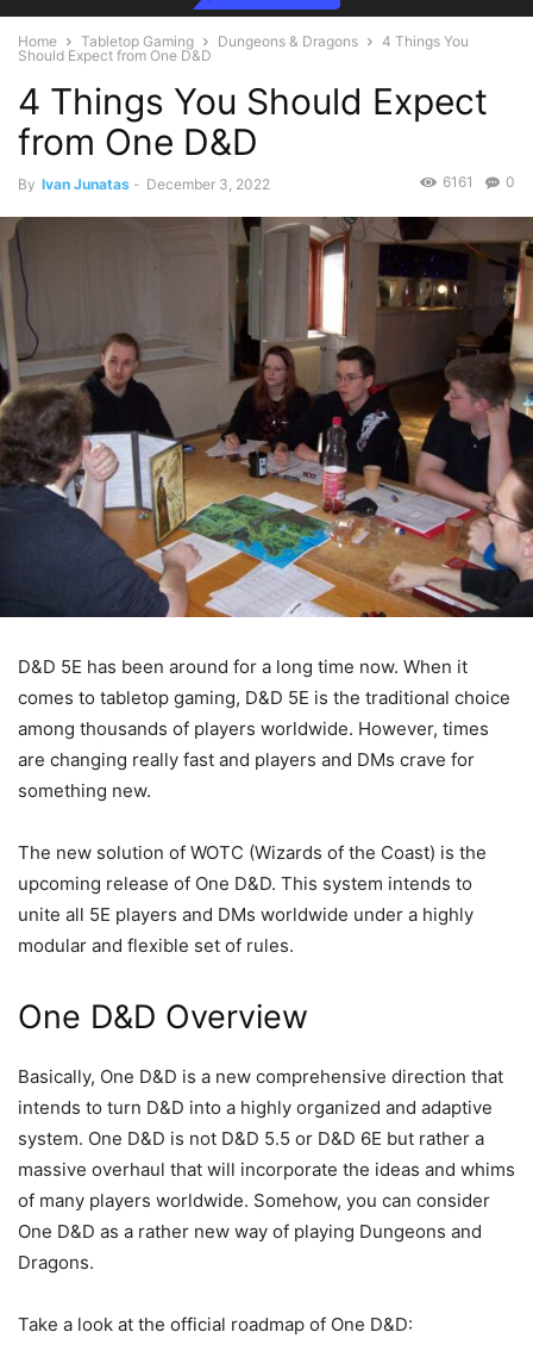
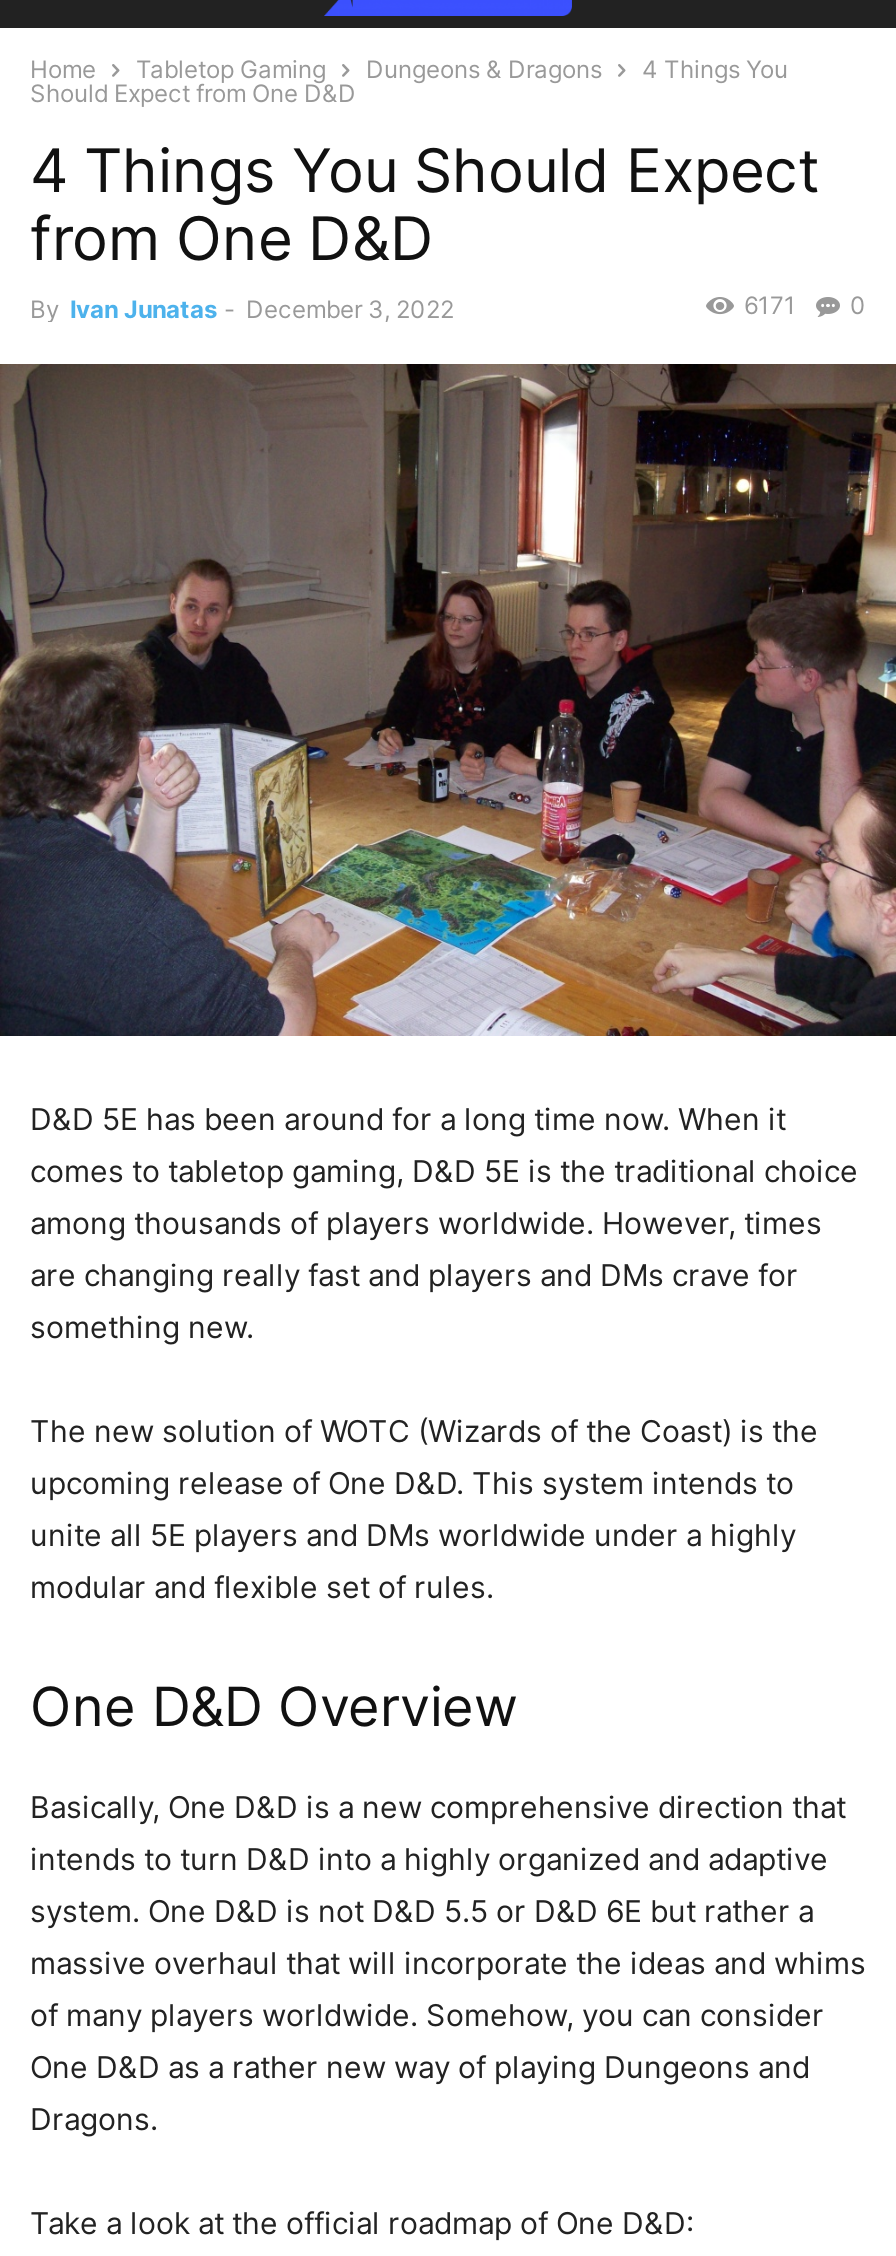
[443,173,515,191] 6161 0 -> [744,290,866,320] 6171 0

